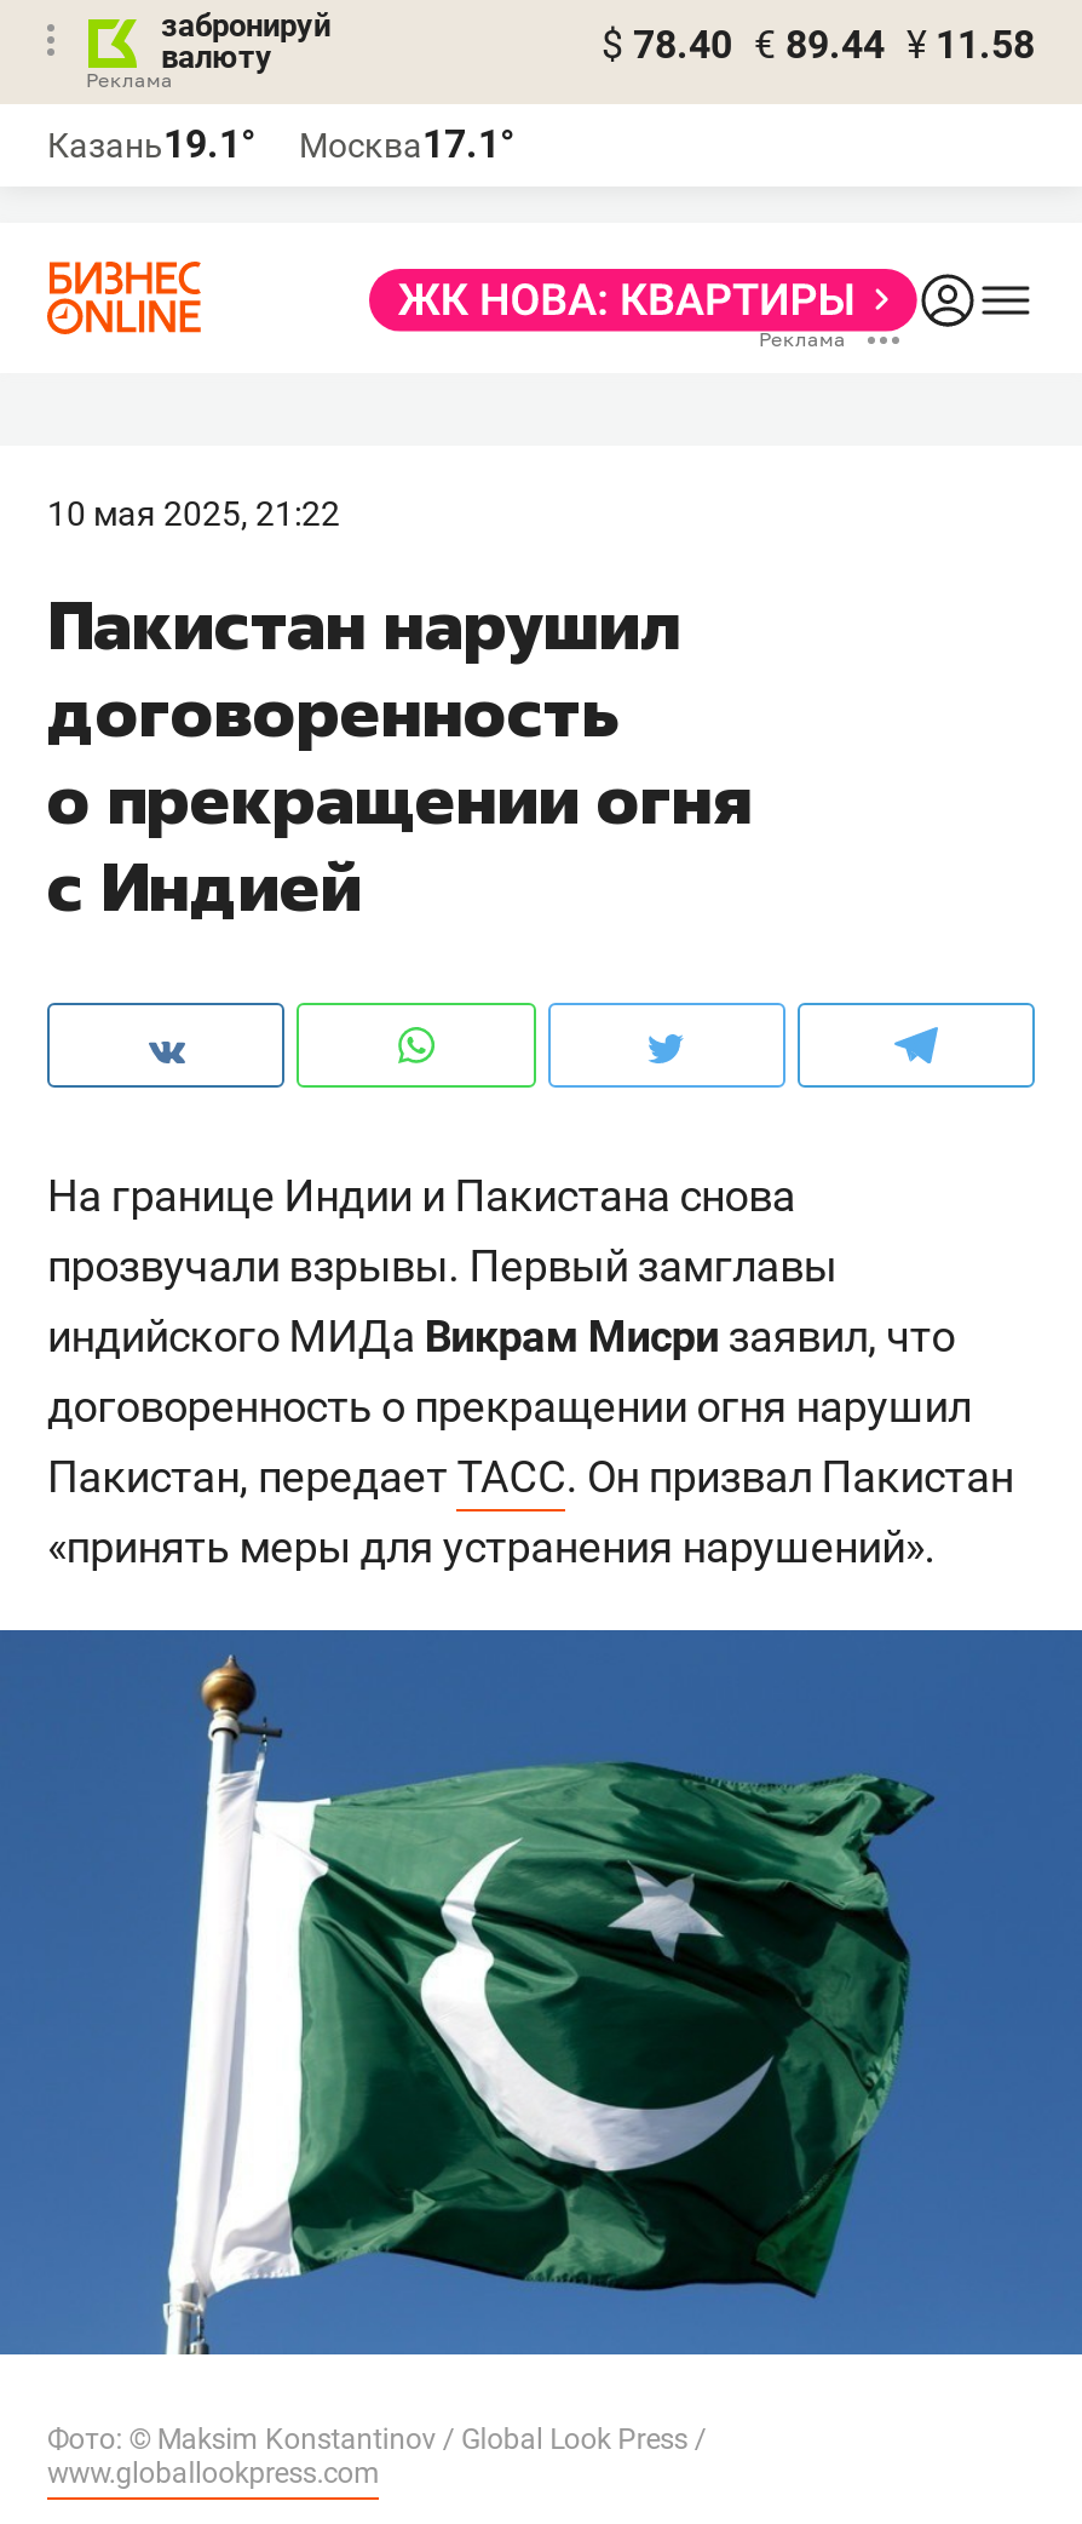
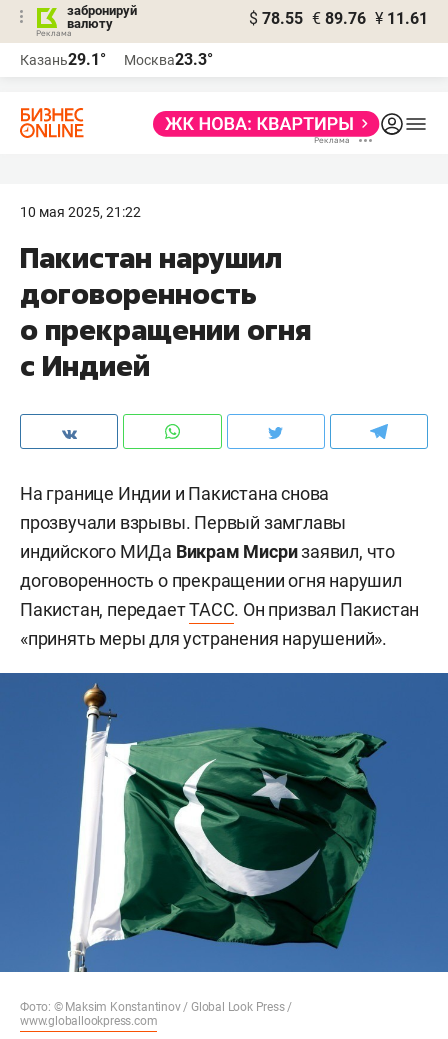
[602,22,1035,68] $ 78.40 € 89.44 ¥ 11.58 -> [249,9,428,28] $ 78.55 € 89.76 ¥ 11.61
[47,121,255,167] Казань19.1° -> [20,50,106,69] Казань29.1°
[299,121,514,167] Москва17.1° -> [124,50,213,69] Москва23.3°

